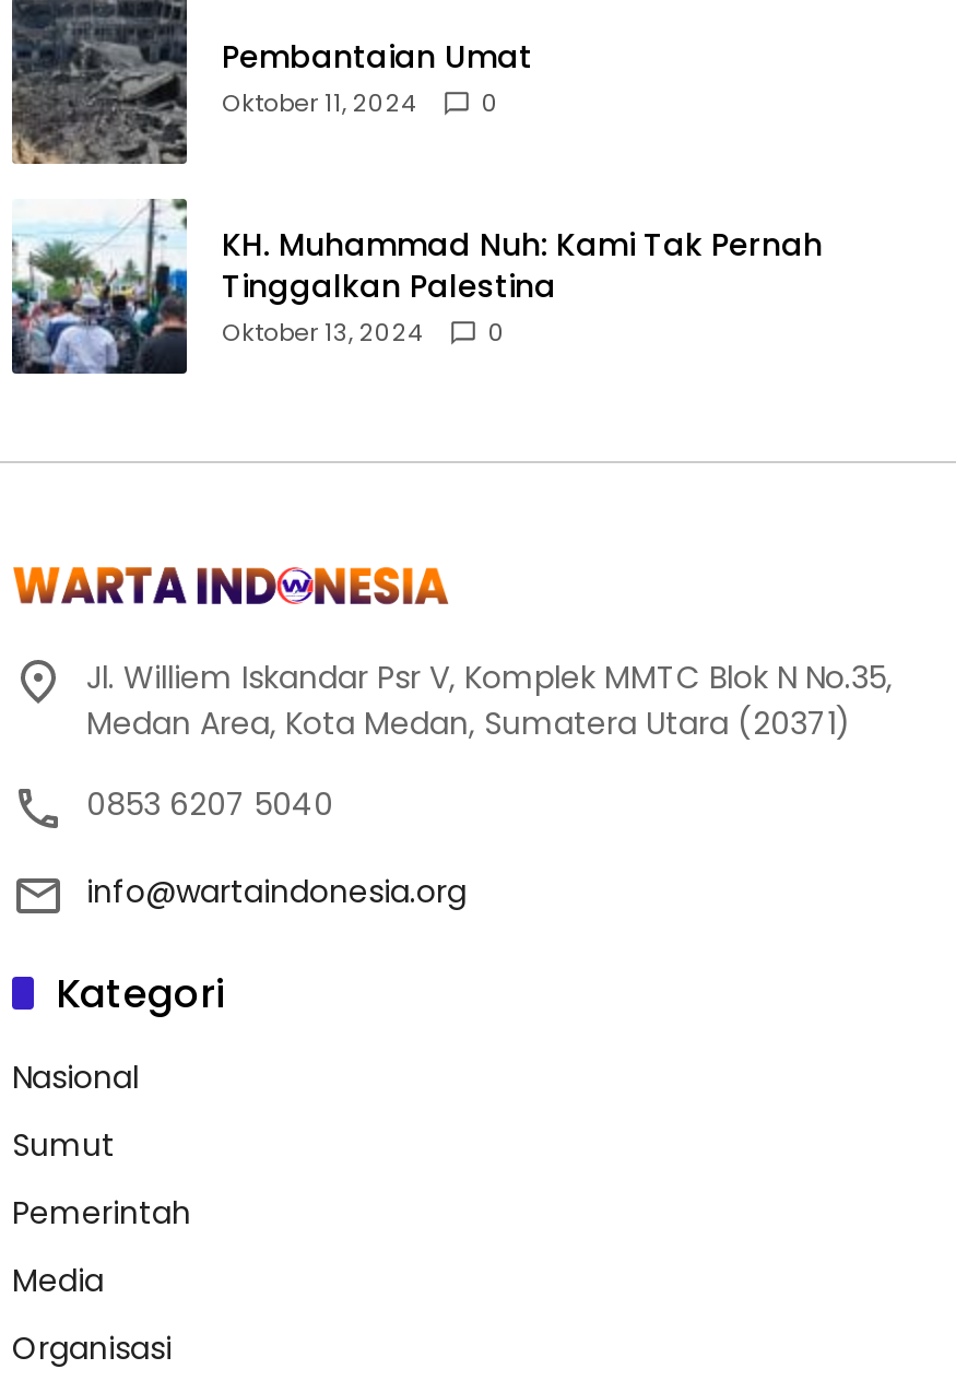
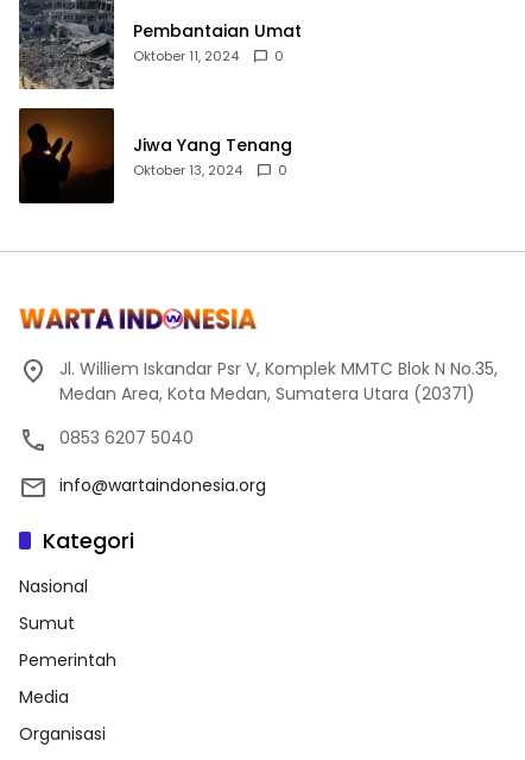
[10,197,823,376] [image] | KH. Muhammad Nuh: Kami Tak Pernah | Tinggalkan Palestina -> [18,107,292,205] [image] | Jiwa Yang Tenang

